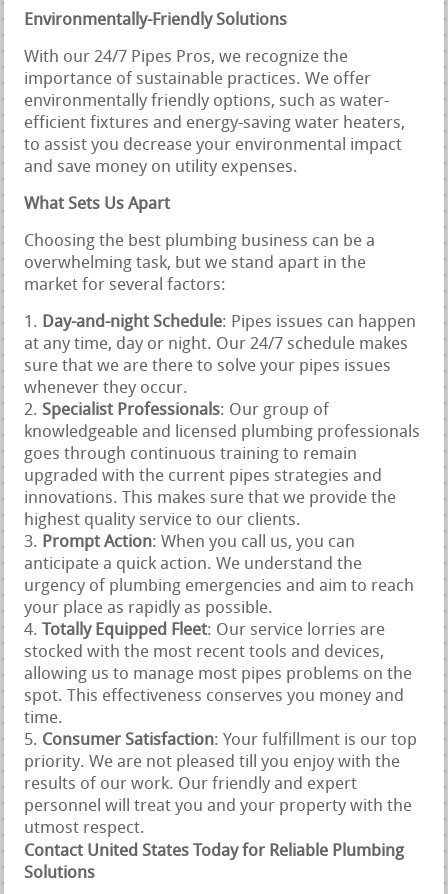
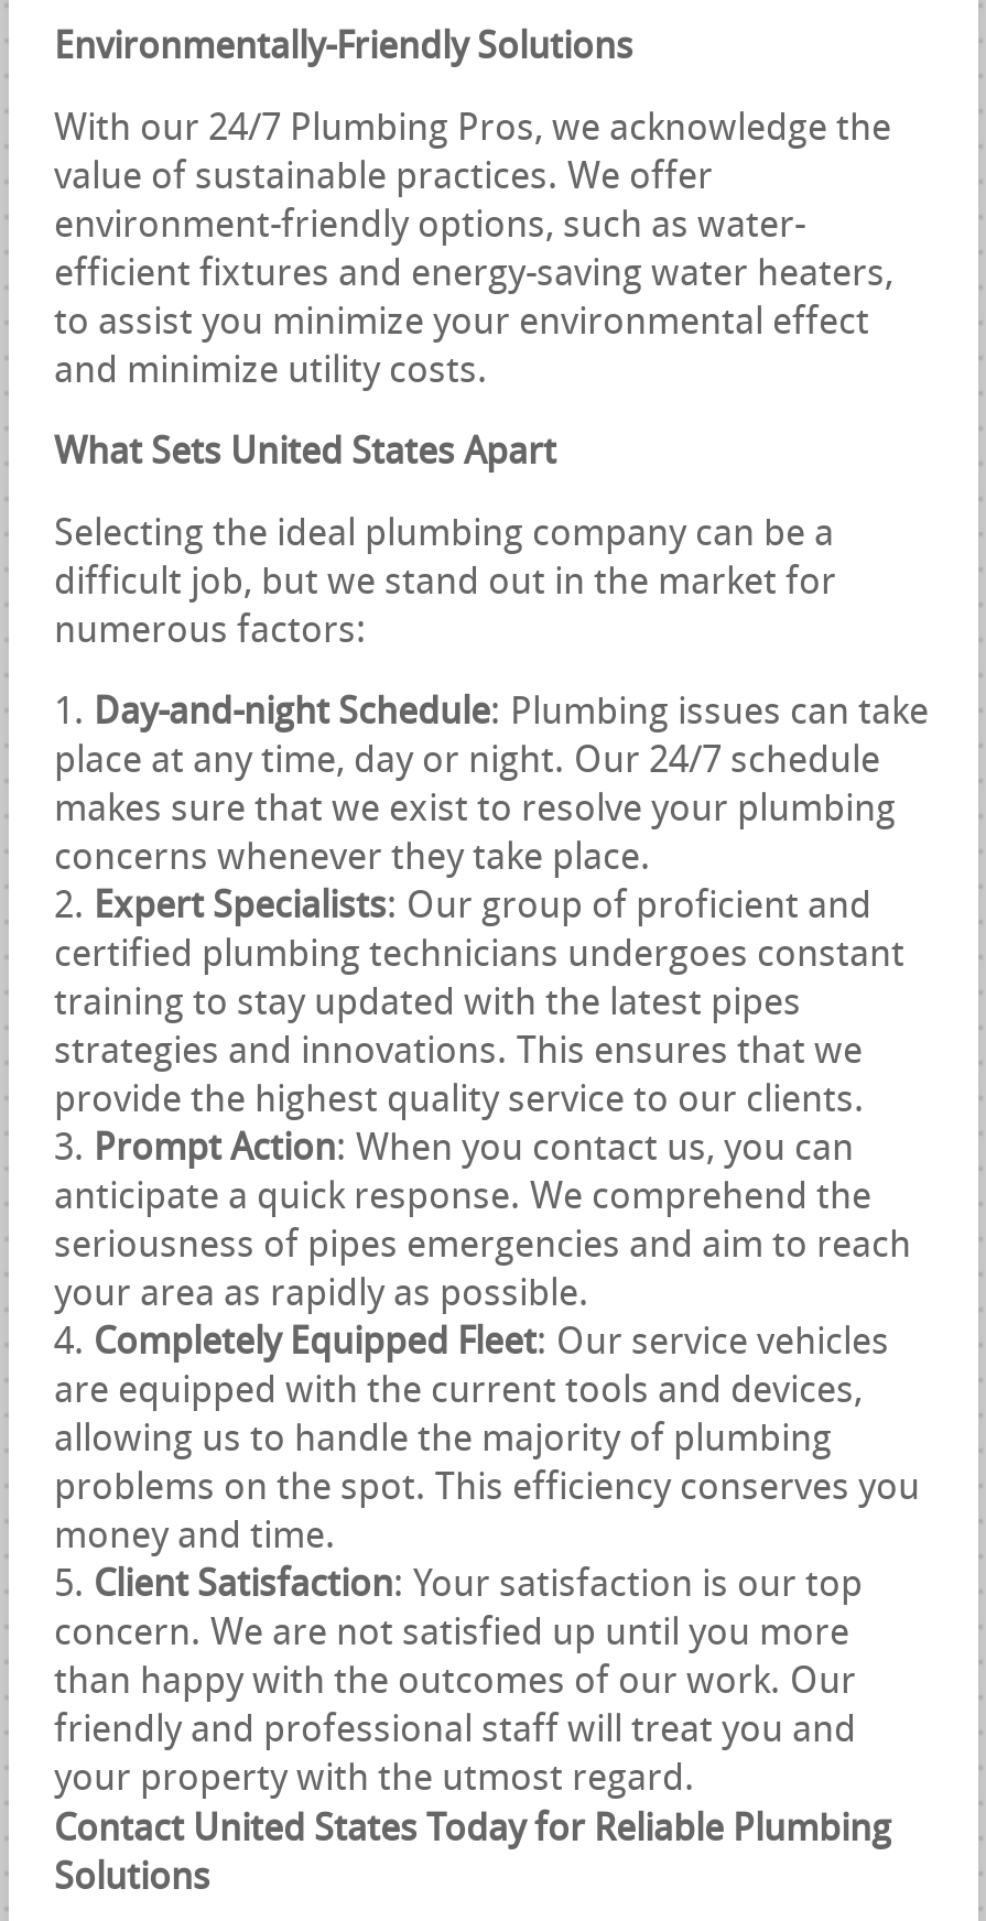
[24,49,389,110] With our 24/7 Pipes Pros, we recognize the | importance of sustainable practices. We offer | environmentally friendly options, such as water- -> [54,112,891,247] With our 24/7 Plumbing Pros, we acknowledge the | value of sustainable practices. We offer | environment-friendly options, such as water-
[24,137,402,176] to assist you decrease your environmental impact | and save money on utility expenses. -> [54,306,869,392] to assist you minimize your environmental effect | and minimize utility costs.
[24,196,170,213] What Sets Us Apart -> [54,436,556,474] What Sets United States Apart
[24,233,375,294] Choosing the best plumbing business can be a | overwhelming task, but we stand apart in the | market for several factors: -> [54,518,836,652] Selecting the ideal plumbing company can be a | difficult job, but we stand out in the market for | numerous factors:
[24,314,420,837] Day-and-night Schedule: Pipes issues can happen | at any time, day or night. Our 24/7 schedule makes | sure that we are there to solve your pipes issues | whenever they occur. | Specialist Professionals: Our group of | knowledgeable and licensed plumbing professionals | goes through continuous training to remain | upgraded with the current pipes strategies and | innovations. This makes sure that we provide the | highest quality service to our clients. | Prompt Action: When you call us, you can | anticipate a quick action. We understand the | urgency of plumbing emergencies and aim to reach | your place as rapidly as possible. | Totally Equipped Fleet: Our service lorries are | stocked with the most recent tools and devices, | allowing us to manage most pipes problems on the | spot. This effectiveness conserves you money and | time. | Consumer Satisfaction: Your fulfillment is our top | priority. We are not pleased till you enjoy with the | results of our work. Our friendly and expert | personnel will treat you and your property with the | utmost respect. -> [54,696,929,1800] Day-and-night Schedule: Plumbing issues can take | place at any time, day or night. Our 24/7 schedule | makes sure that we exist to resolve your plumbing | concerns whenever they take place. | Expert Specialists: Our group of proficient and | certified plumbing technicians undergoes constant | training to stay updated with the latest pipes | strategies and innovations. This ensures that we | provide the highest quality service to our clients. | Prompt Action: When you contact us, you can | anticipate a quick response. We comprehend the | seriousness of pipes emergencies and aim to reach | your area as rapidly as possible. | Completely Equipped Fleet: Our service vehicles | are equipped with the current tools and devices, | allowing us to handle the majority of plumbing | problems on the spot. This efficiency conserves you | money and time. | Client Satisfaction: Your satisfaction is our top | concern. We are not satisfied up until you more | than happy with the outcomes of our work. Our | friendly and professional staff will treat you and | your property with the utmost regard.

